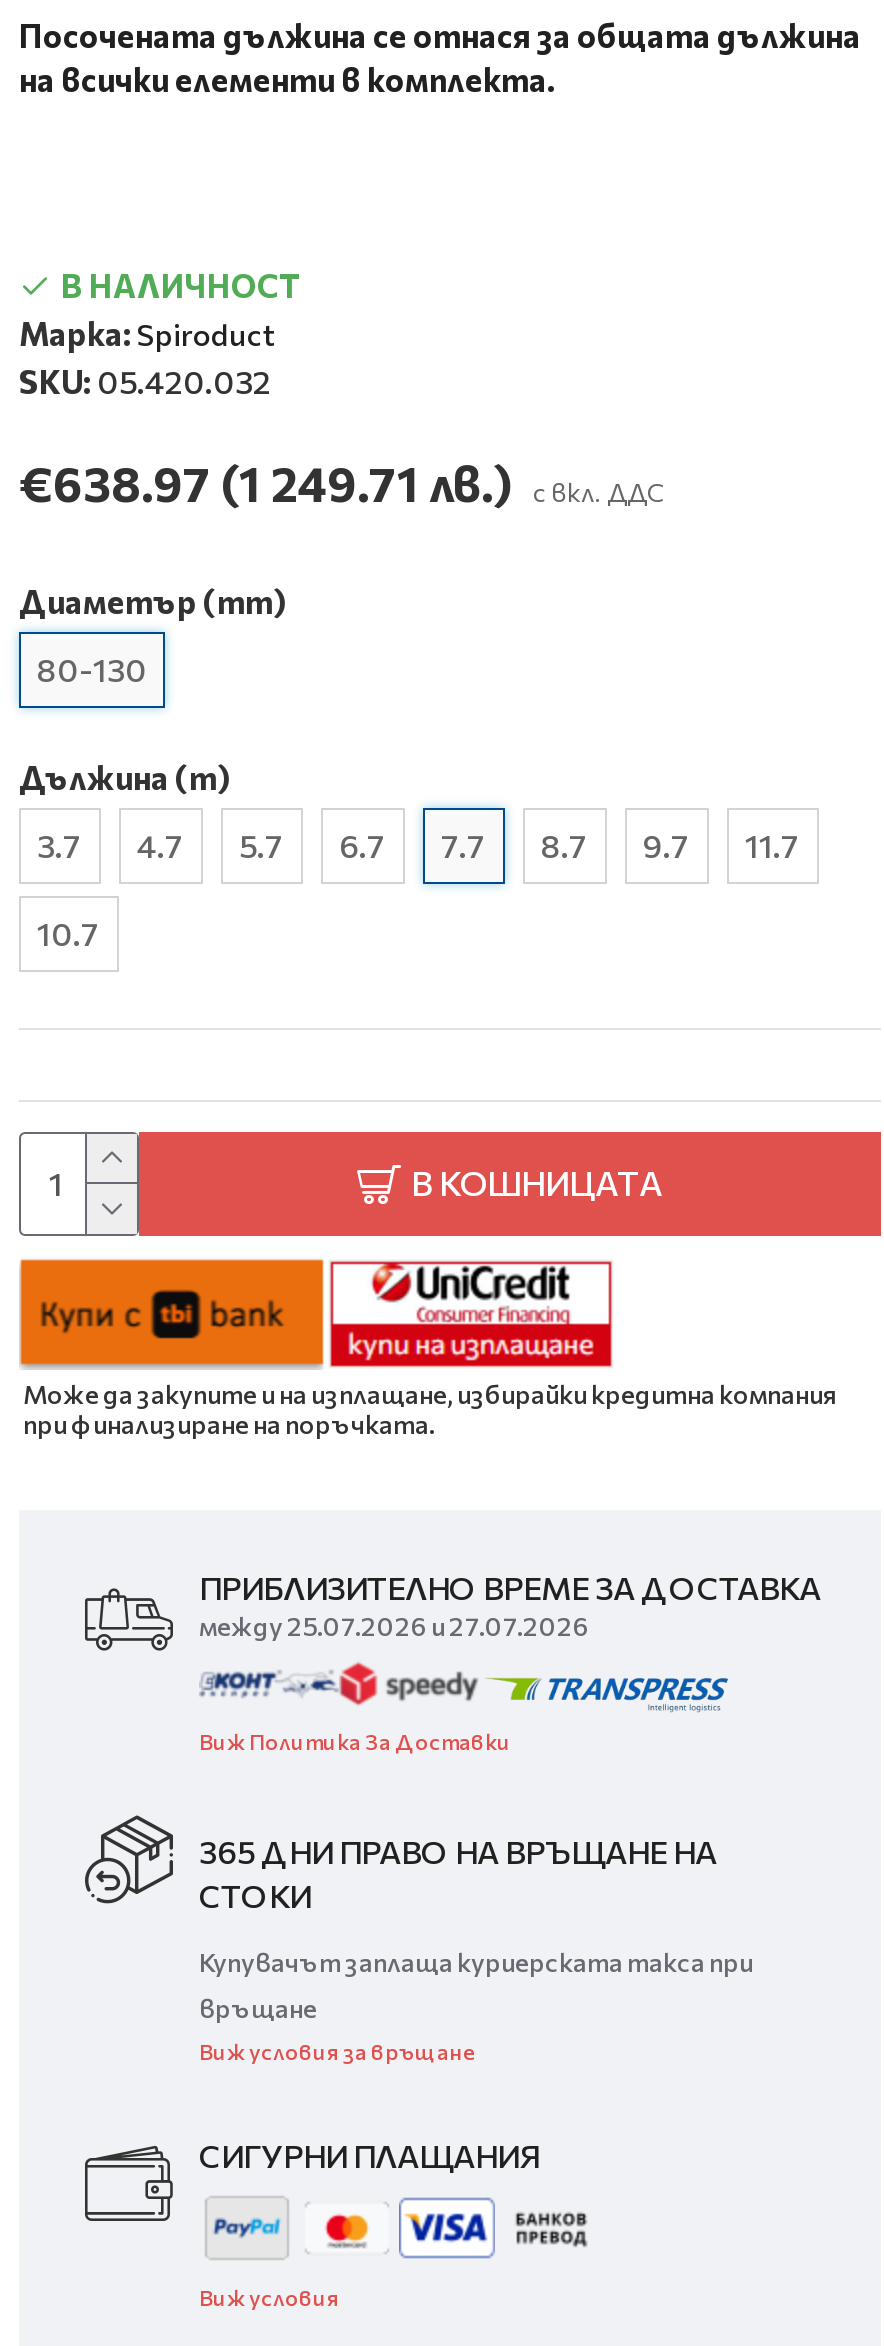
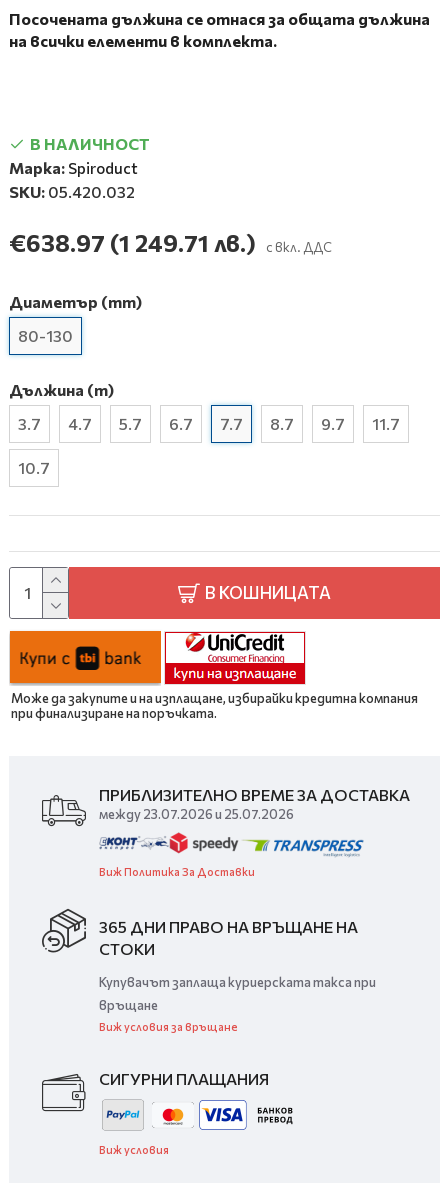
[199,1609,589,1641] между 25.07.2026 и 27.07.2026 -> [99,805,294,821] между 23.07.2026 и 25.07.2026

